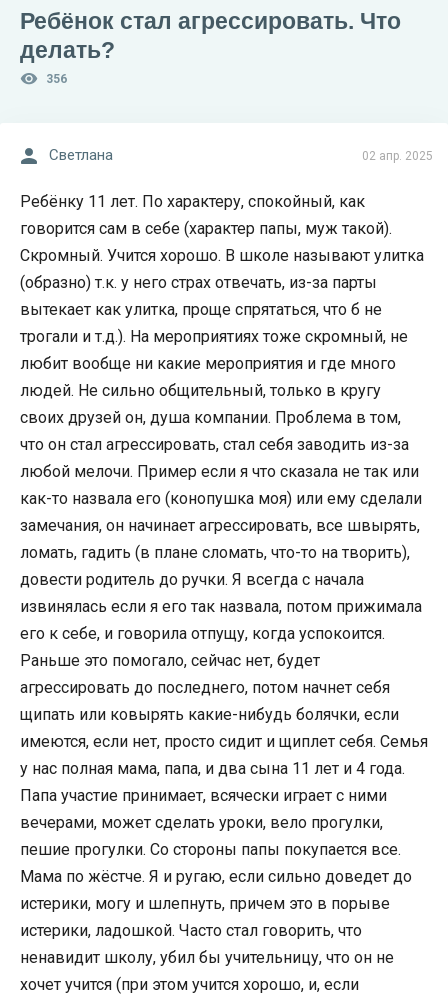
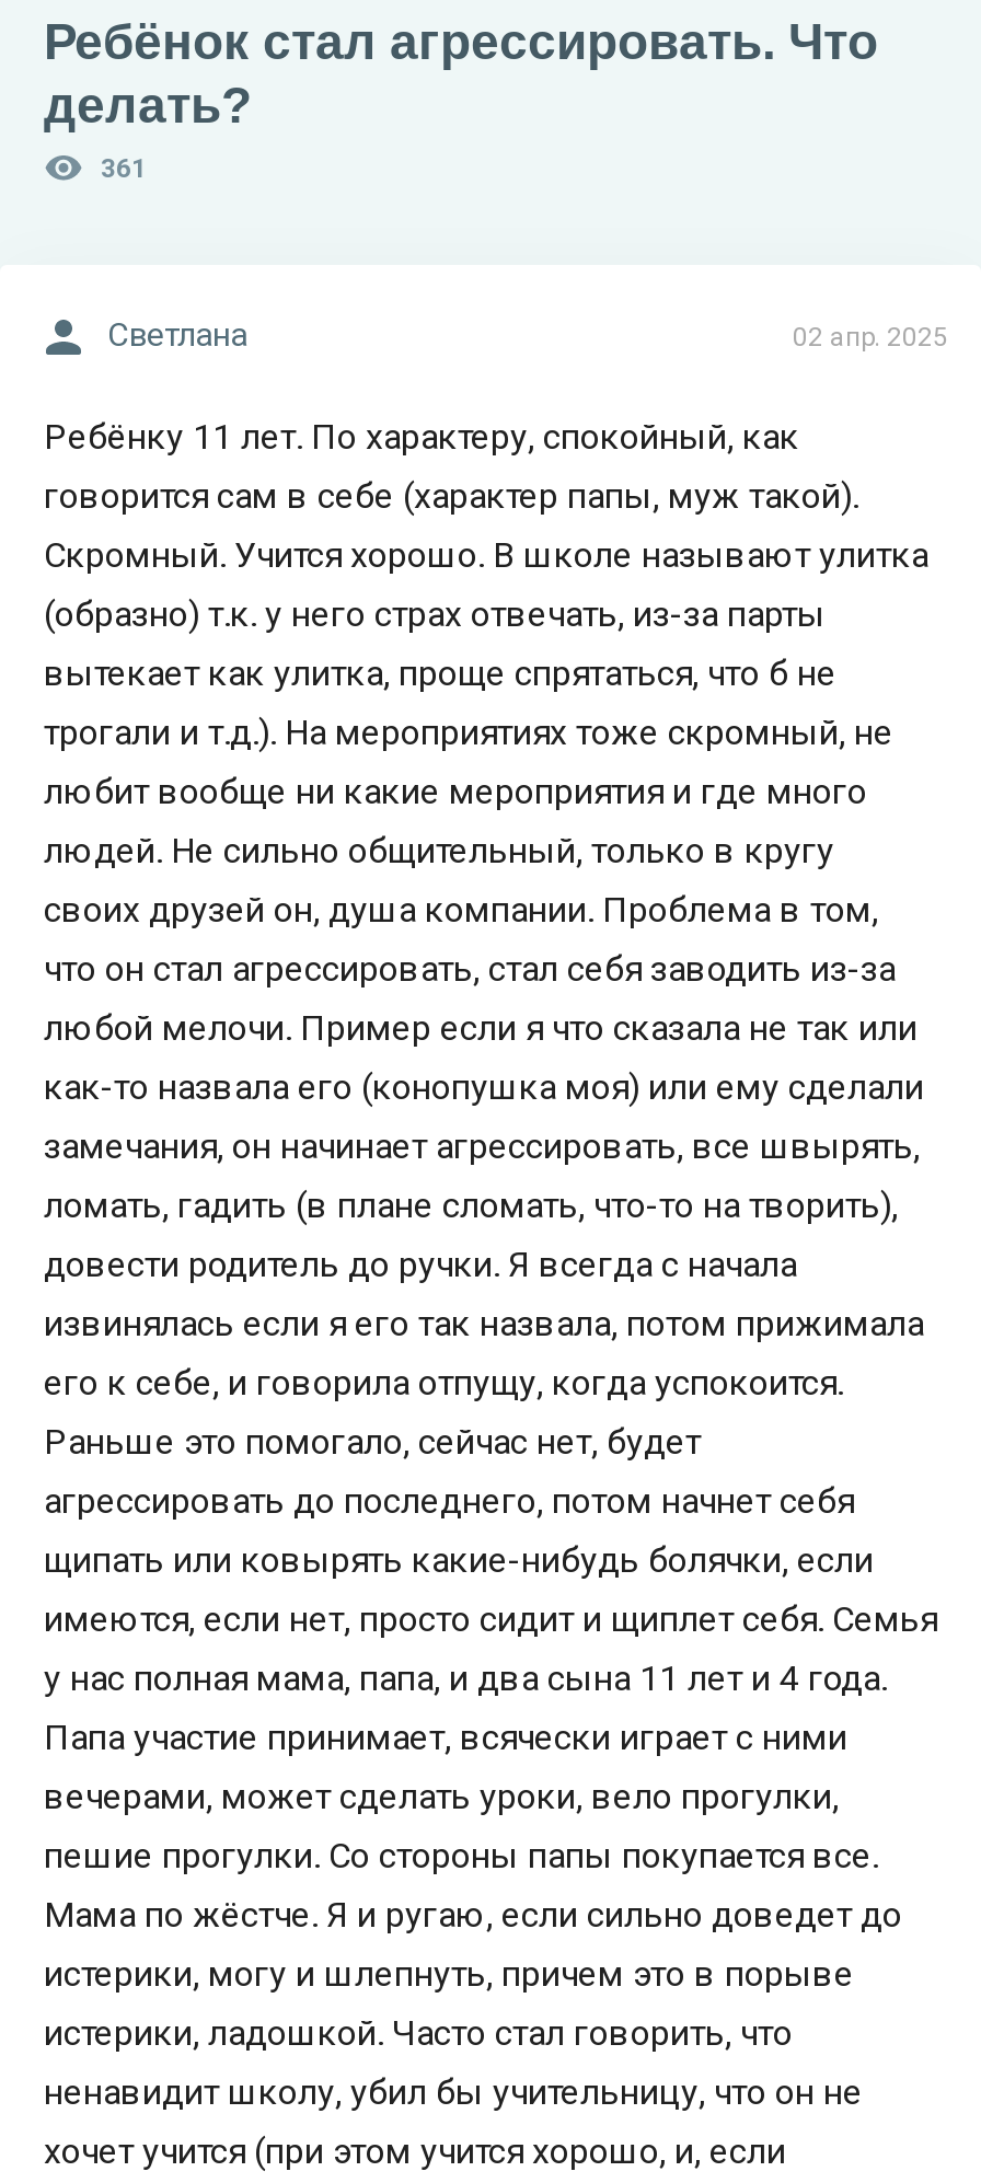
[46,72,67,86] 356 -> [101,153,147,184] 361

